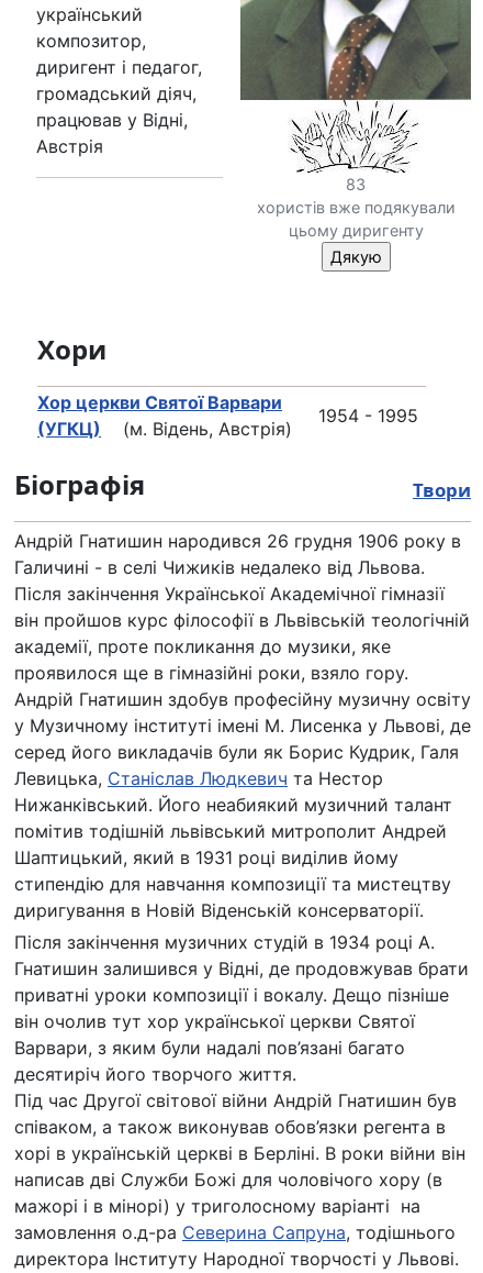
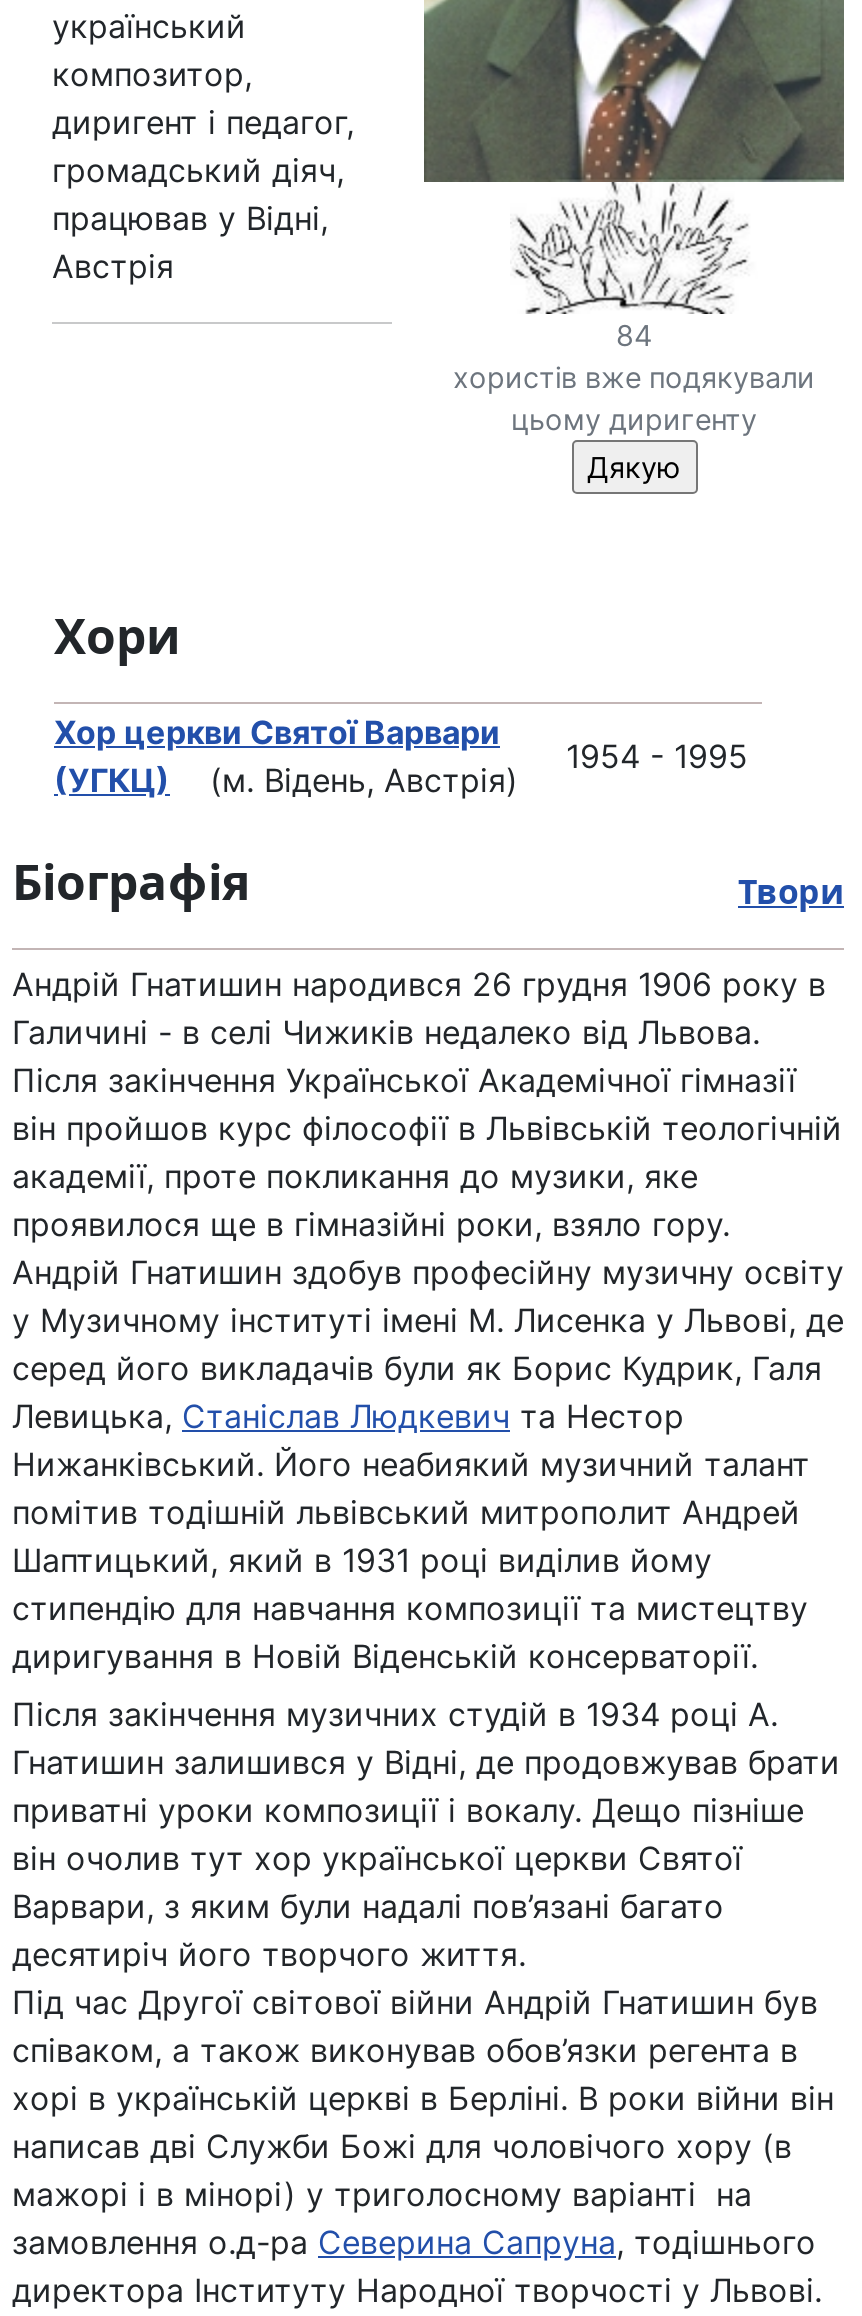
[346,175,366,194] 83 -> [616,319,652,353] 84

